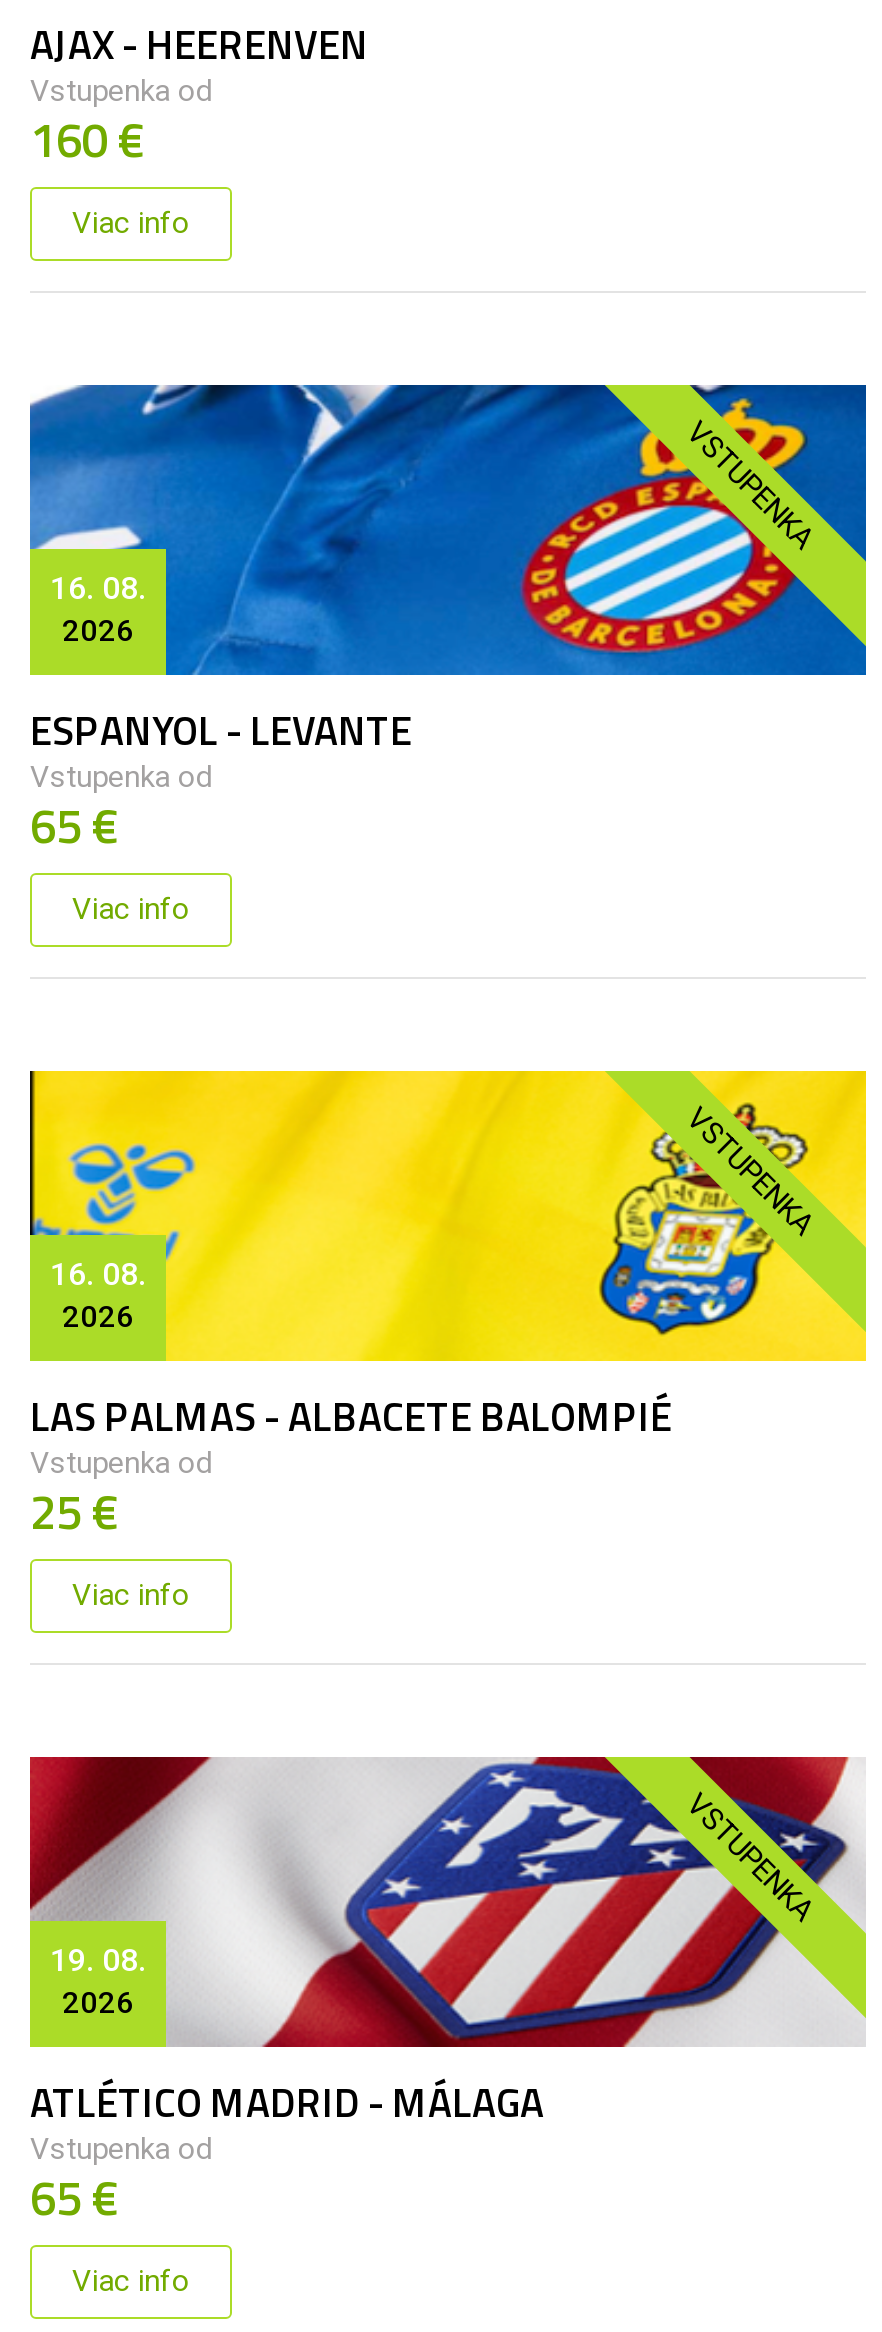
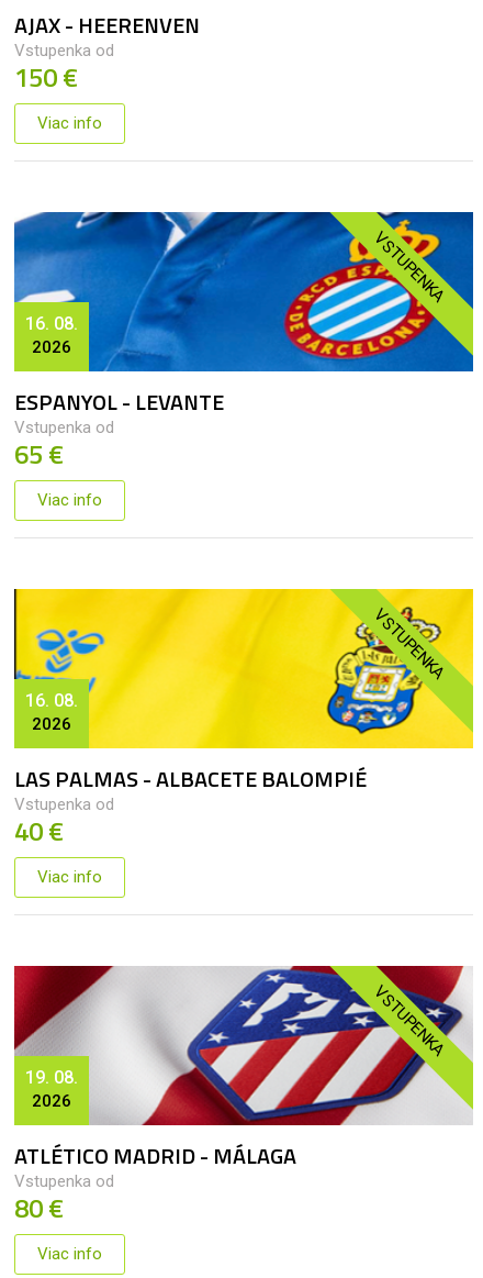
[30,102,146,174] 160 € -> [14,57,78,96] 150 €
[30,1474,120,1546] 25 € -> [14,811,64,850] 40 €
[30,2160,120,2232] 65 € -> [14,1187,64,1227] 80 €

